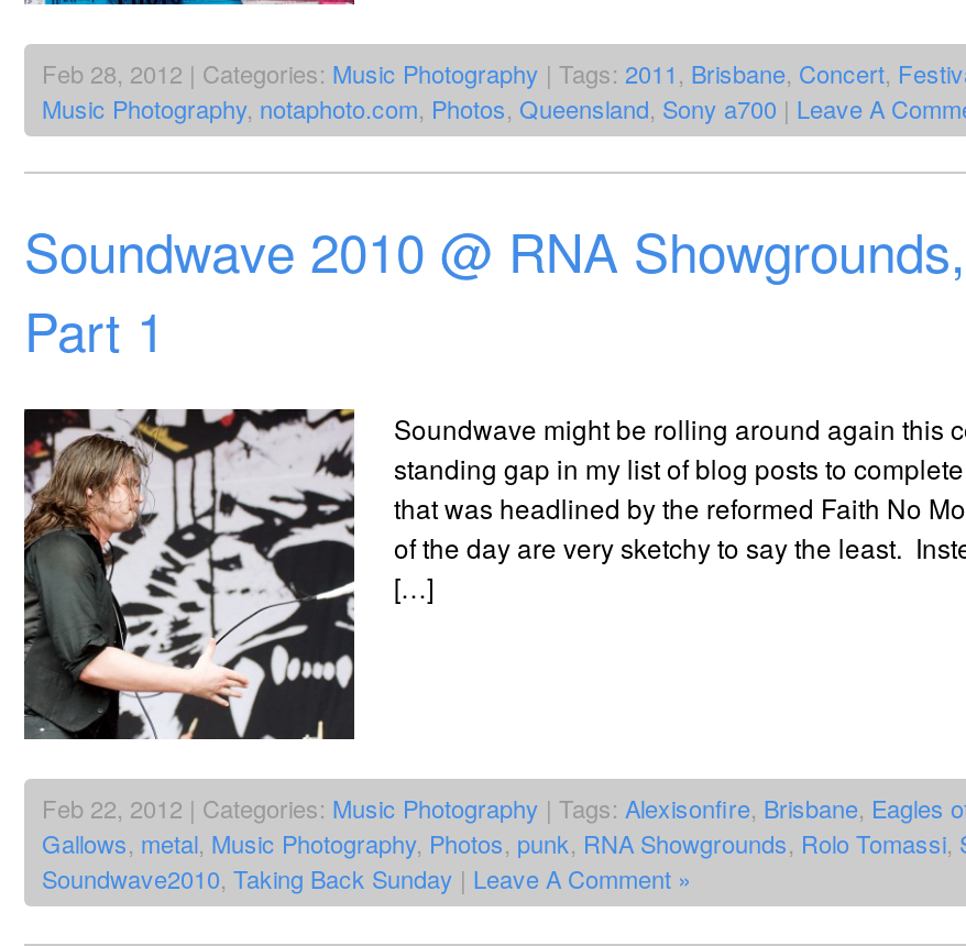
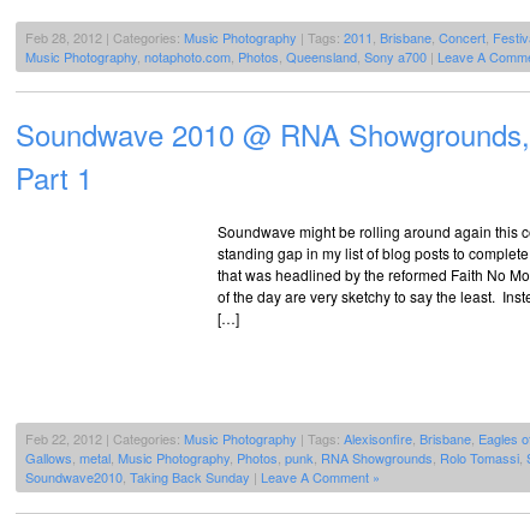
[22,407,356,741] [image] -> none

